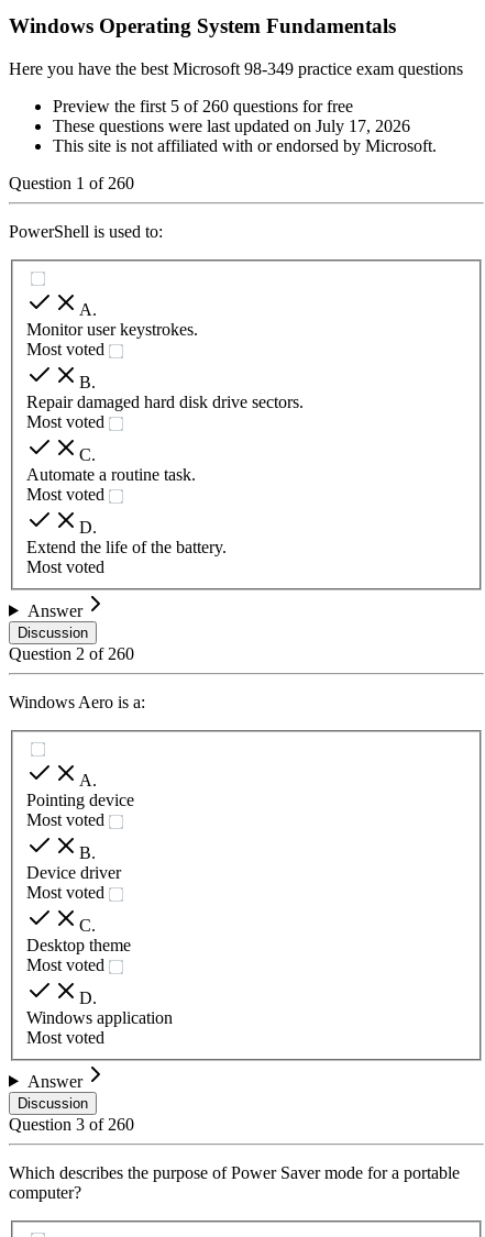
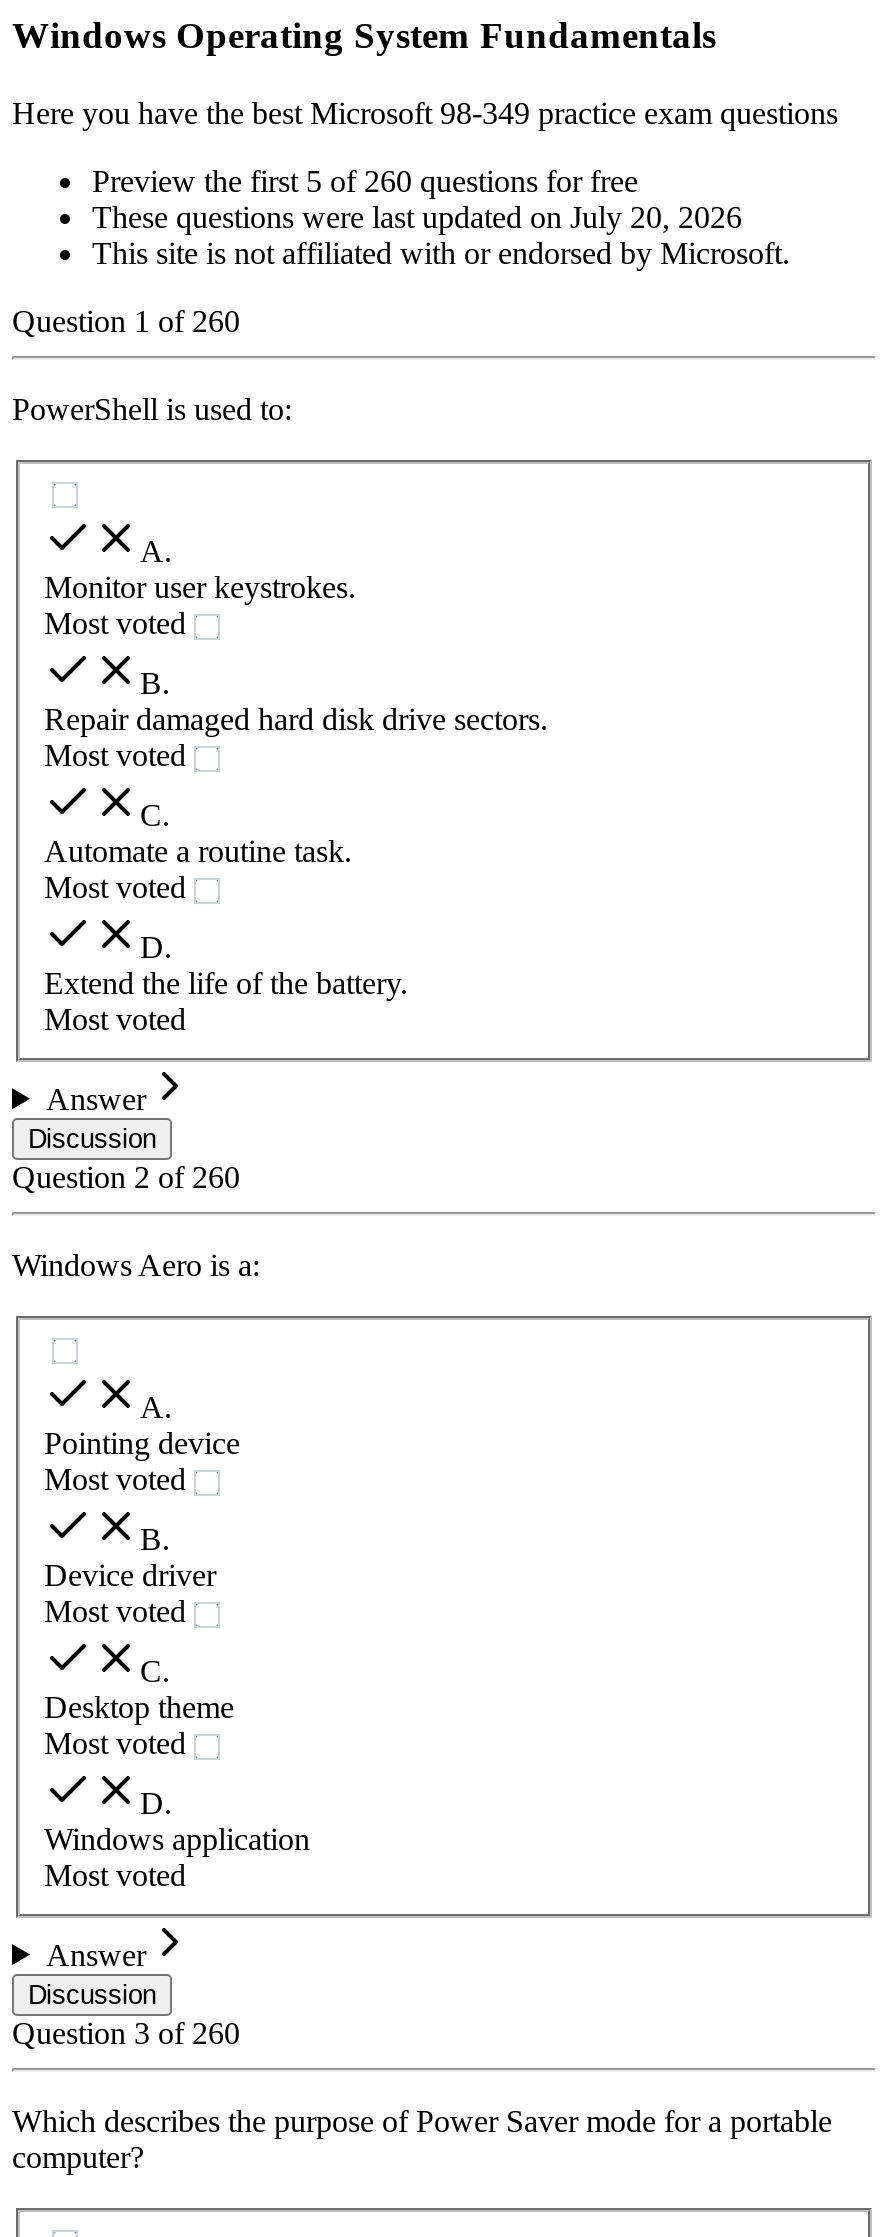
[53,116,410,135] These questions were last updated on July 17, 2026 -> [92,199,742,233] These questions were last updated on July 20, 2026

